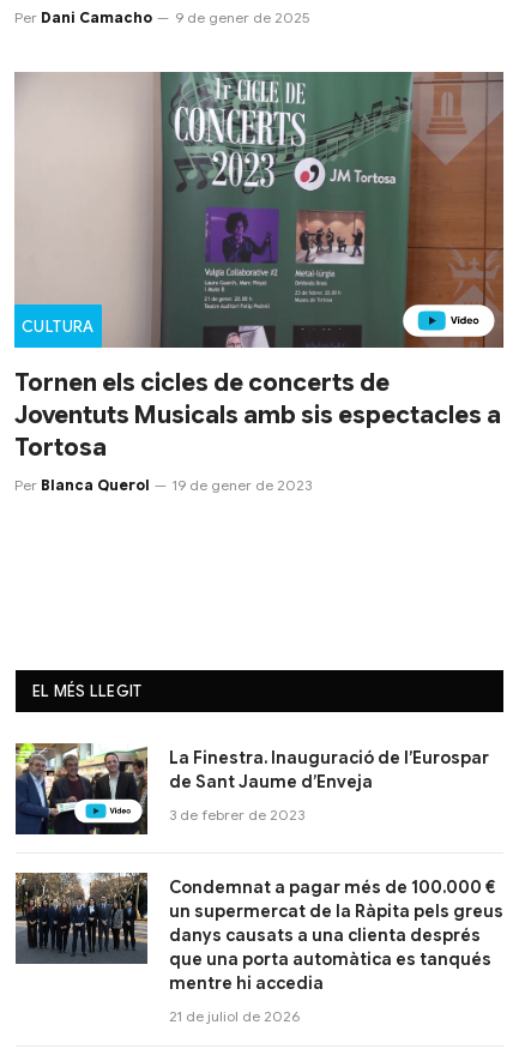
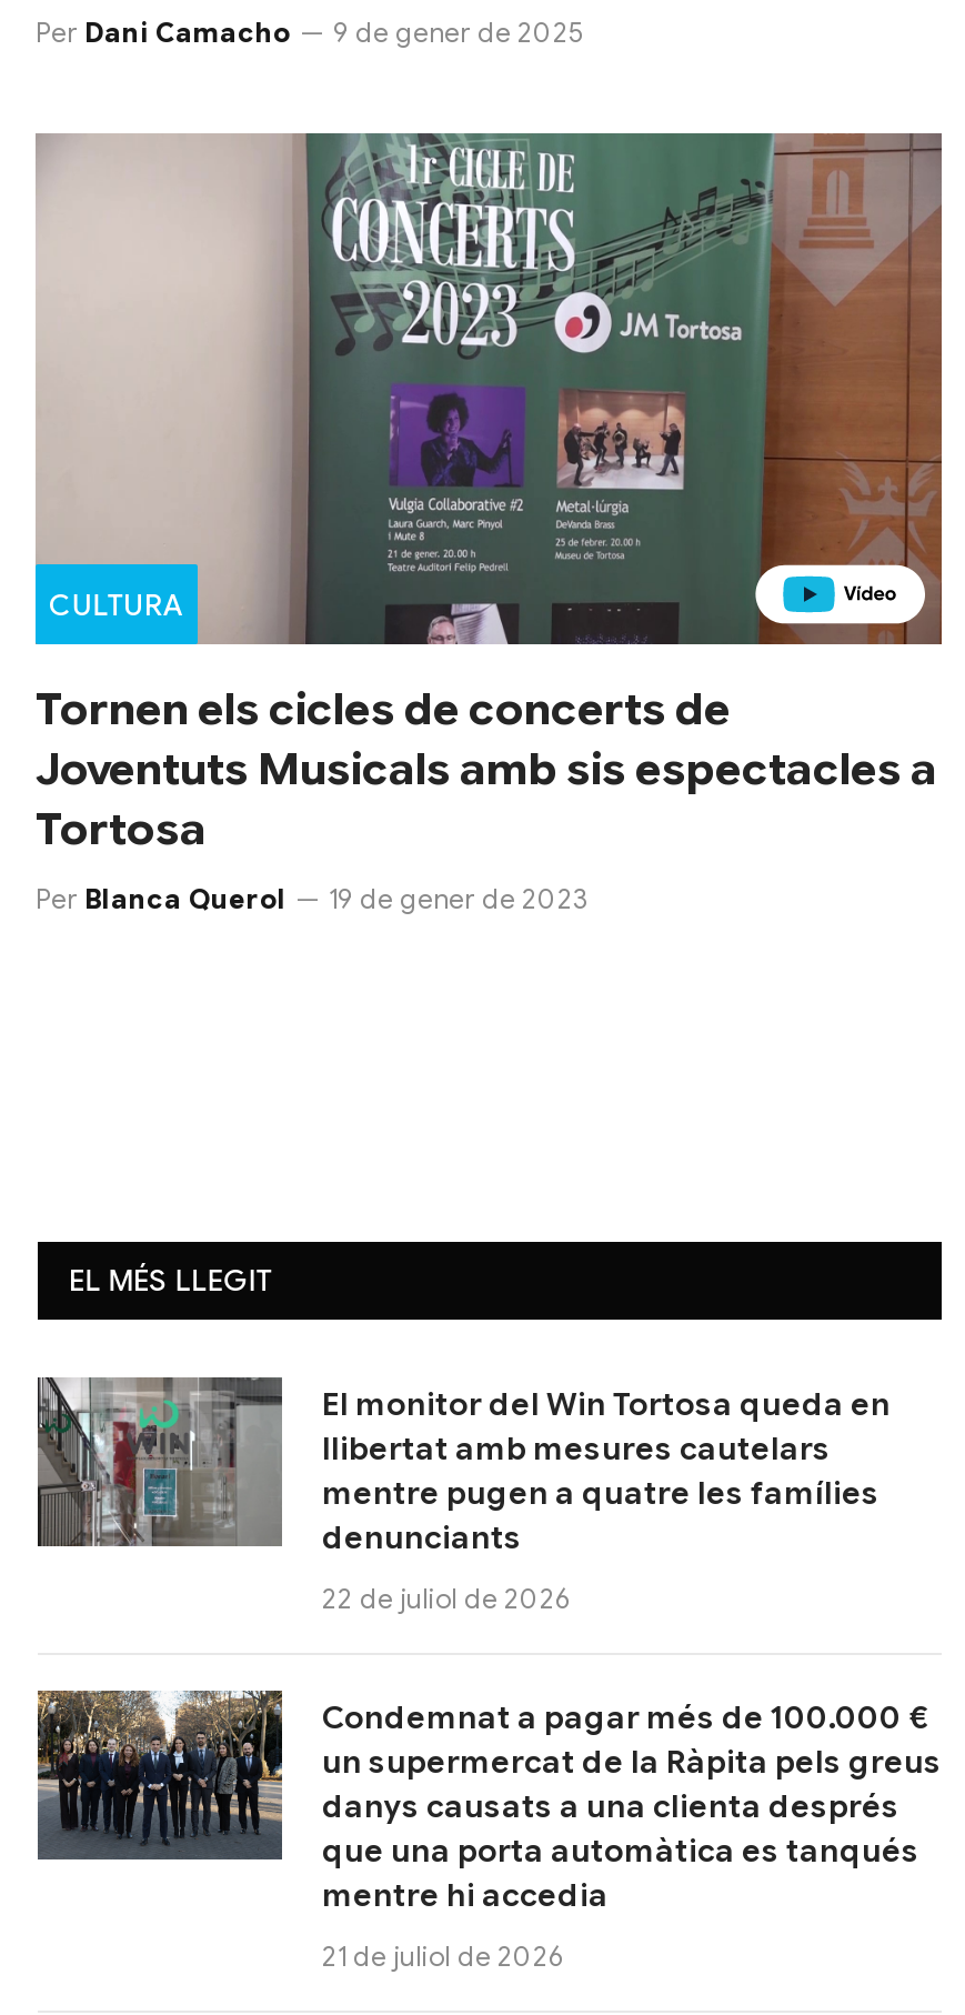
[14,742,489,836] [image] | La Finestra. Inauguració de l’Eurospar | de Sant Jaume d’Enveja -> [36,1375,891,1557] [image] | El monitor del Win Tortosa queda en | llibertat amb mesures cautelars | mentre pugen a quatre les famílies | denunciants
[169,805,304,823] 3 de febrer de 2023 -> [322,1581,571,1615] 22 de juliol de 2026

